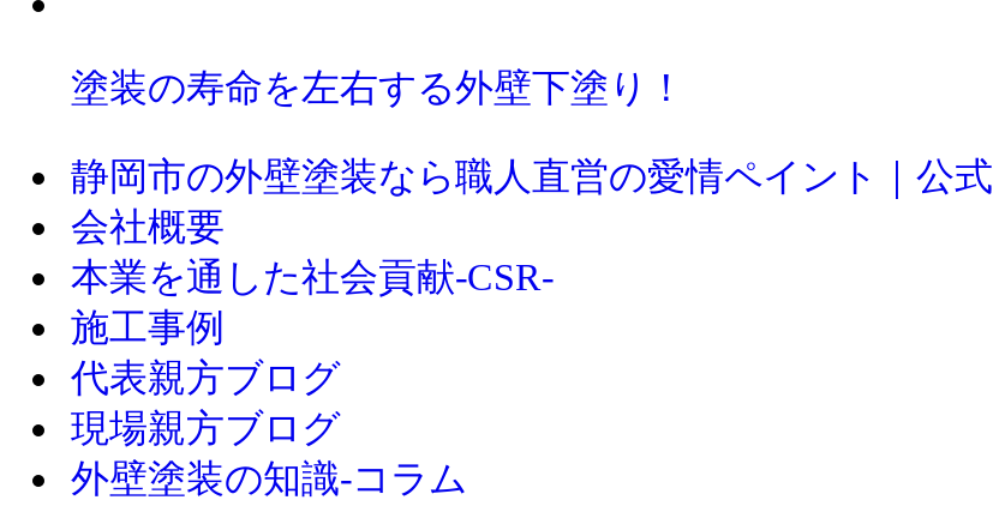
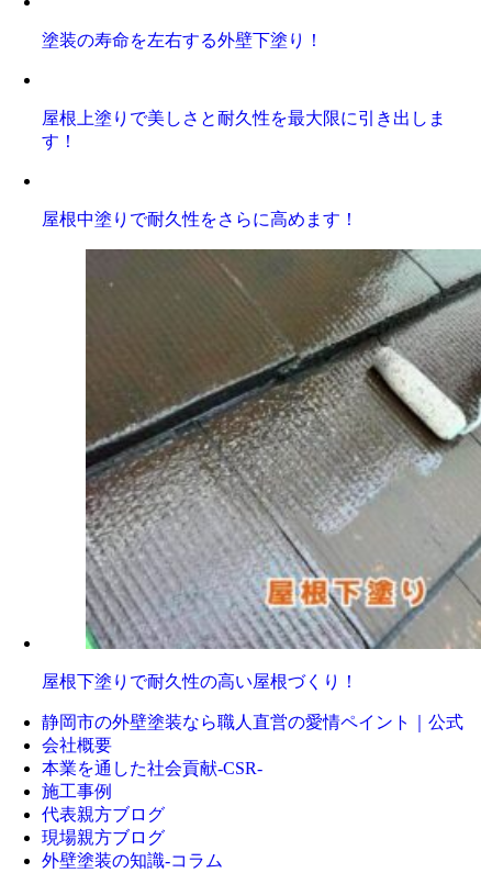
none -> [42,109,446,151] 屋根上塗りで美しさと耐久性を最大限に引き出しま | す！
none -> [42,210,358,229] 屋根中塗りで耐久性をさらに高めます！
none -> [42,248,478,691] [image] | 屋根下塗りで耐久性の高い屋根づくり！

